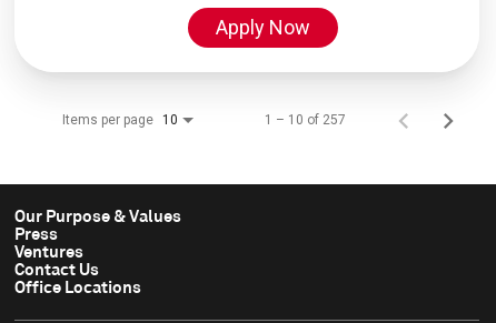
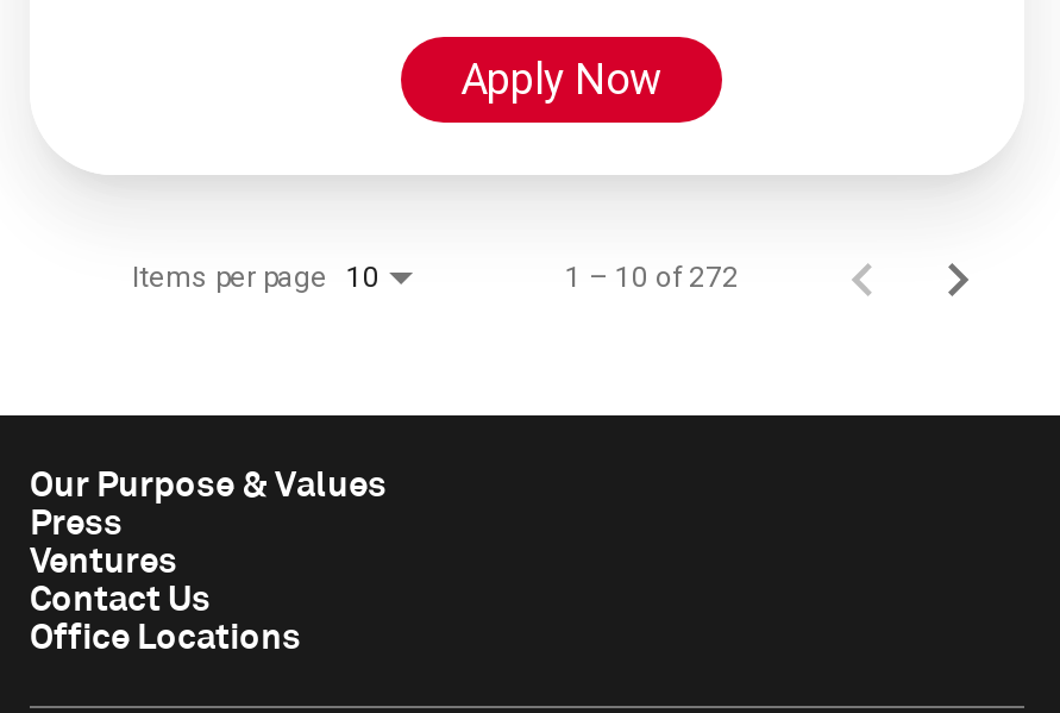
[265,112,346,127] 1 – 10 of 257 -> [565,260,739,293] 1 – 10 of 272

